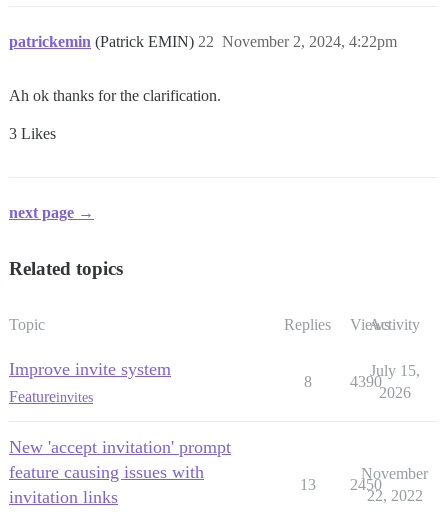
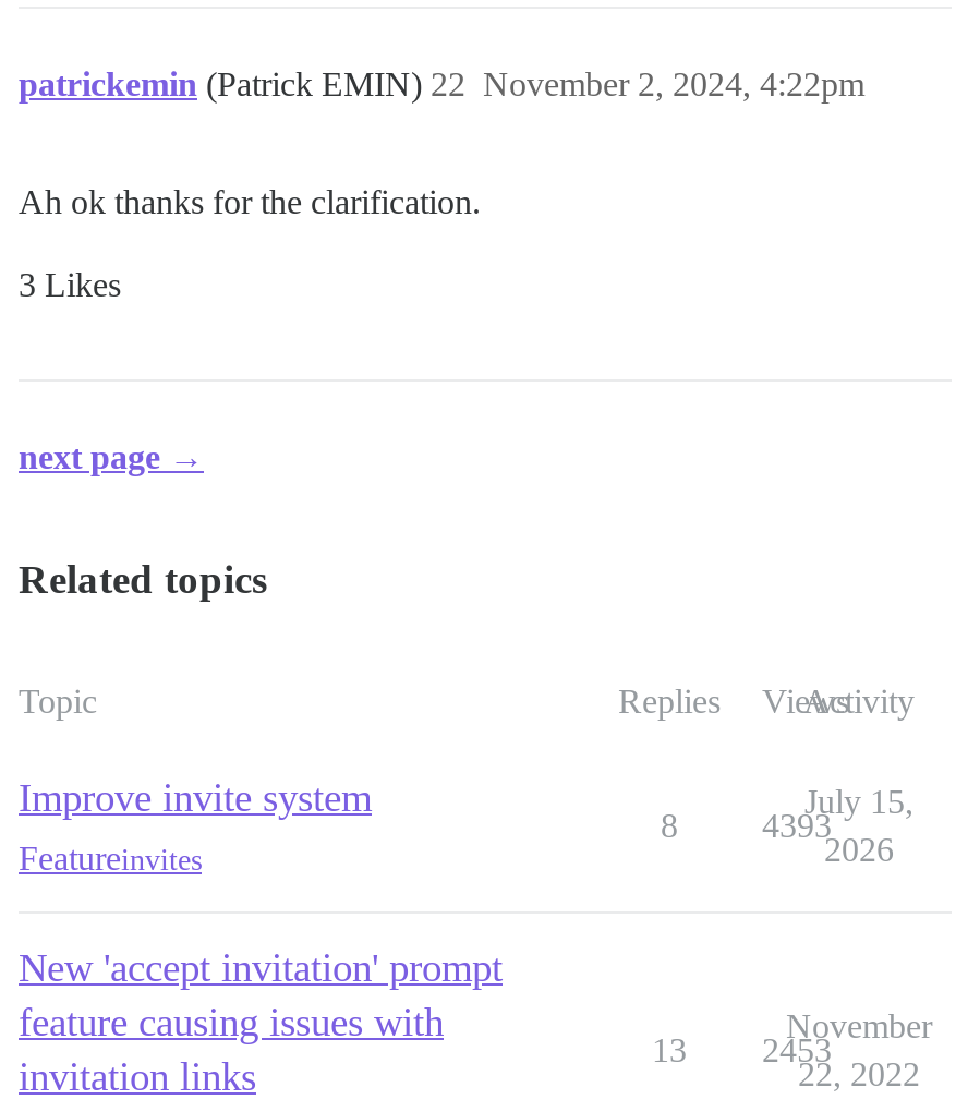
[350,373,382,390] 4390 -> [762,807,832,845] 4393
[350,476,382,493] 2450 -> [762,1032,832,1069] 2453

